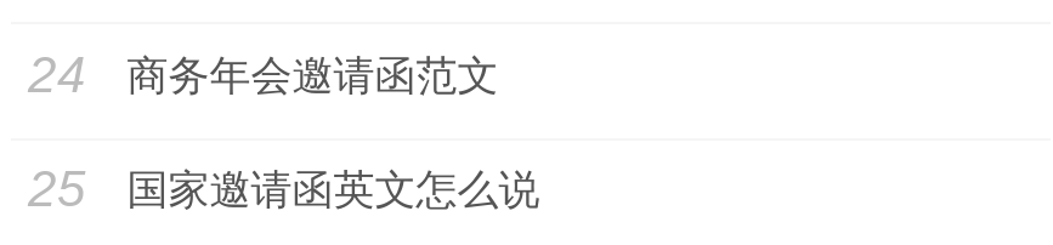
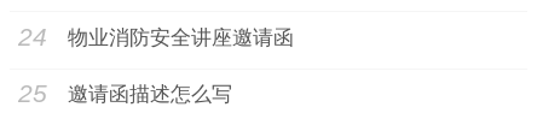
[127,53,499,99] 商务年会邀请函范文 -> [67,26,294,49] 物业消防安全讲座邀请函
[127,168,540,214] 国家邀请函英文怎么说 -> [67,83,232,106] 邀请函描述怎么写

